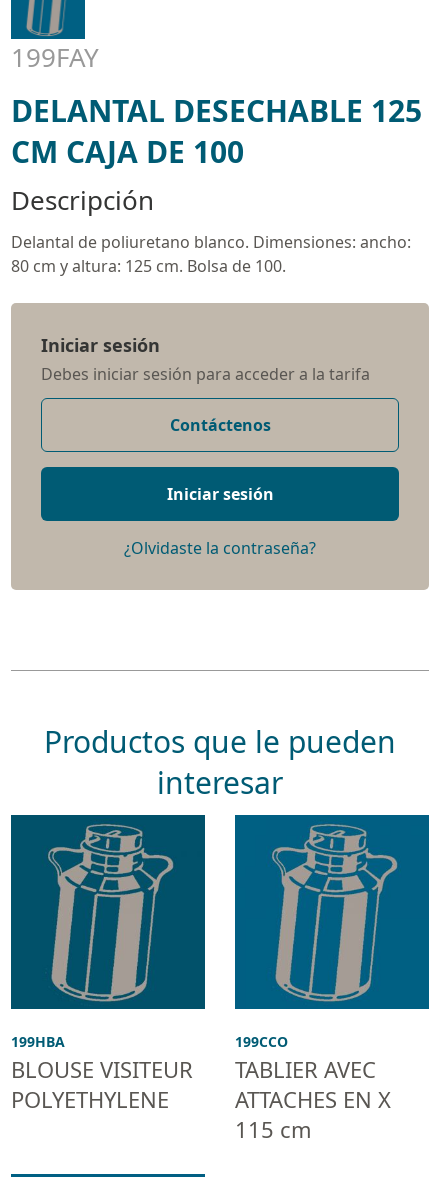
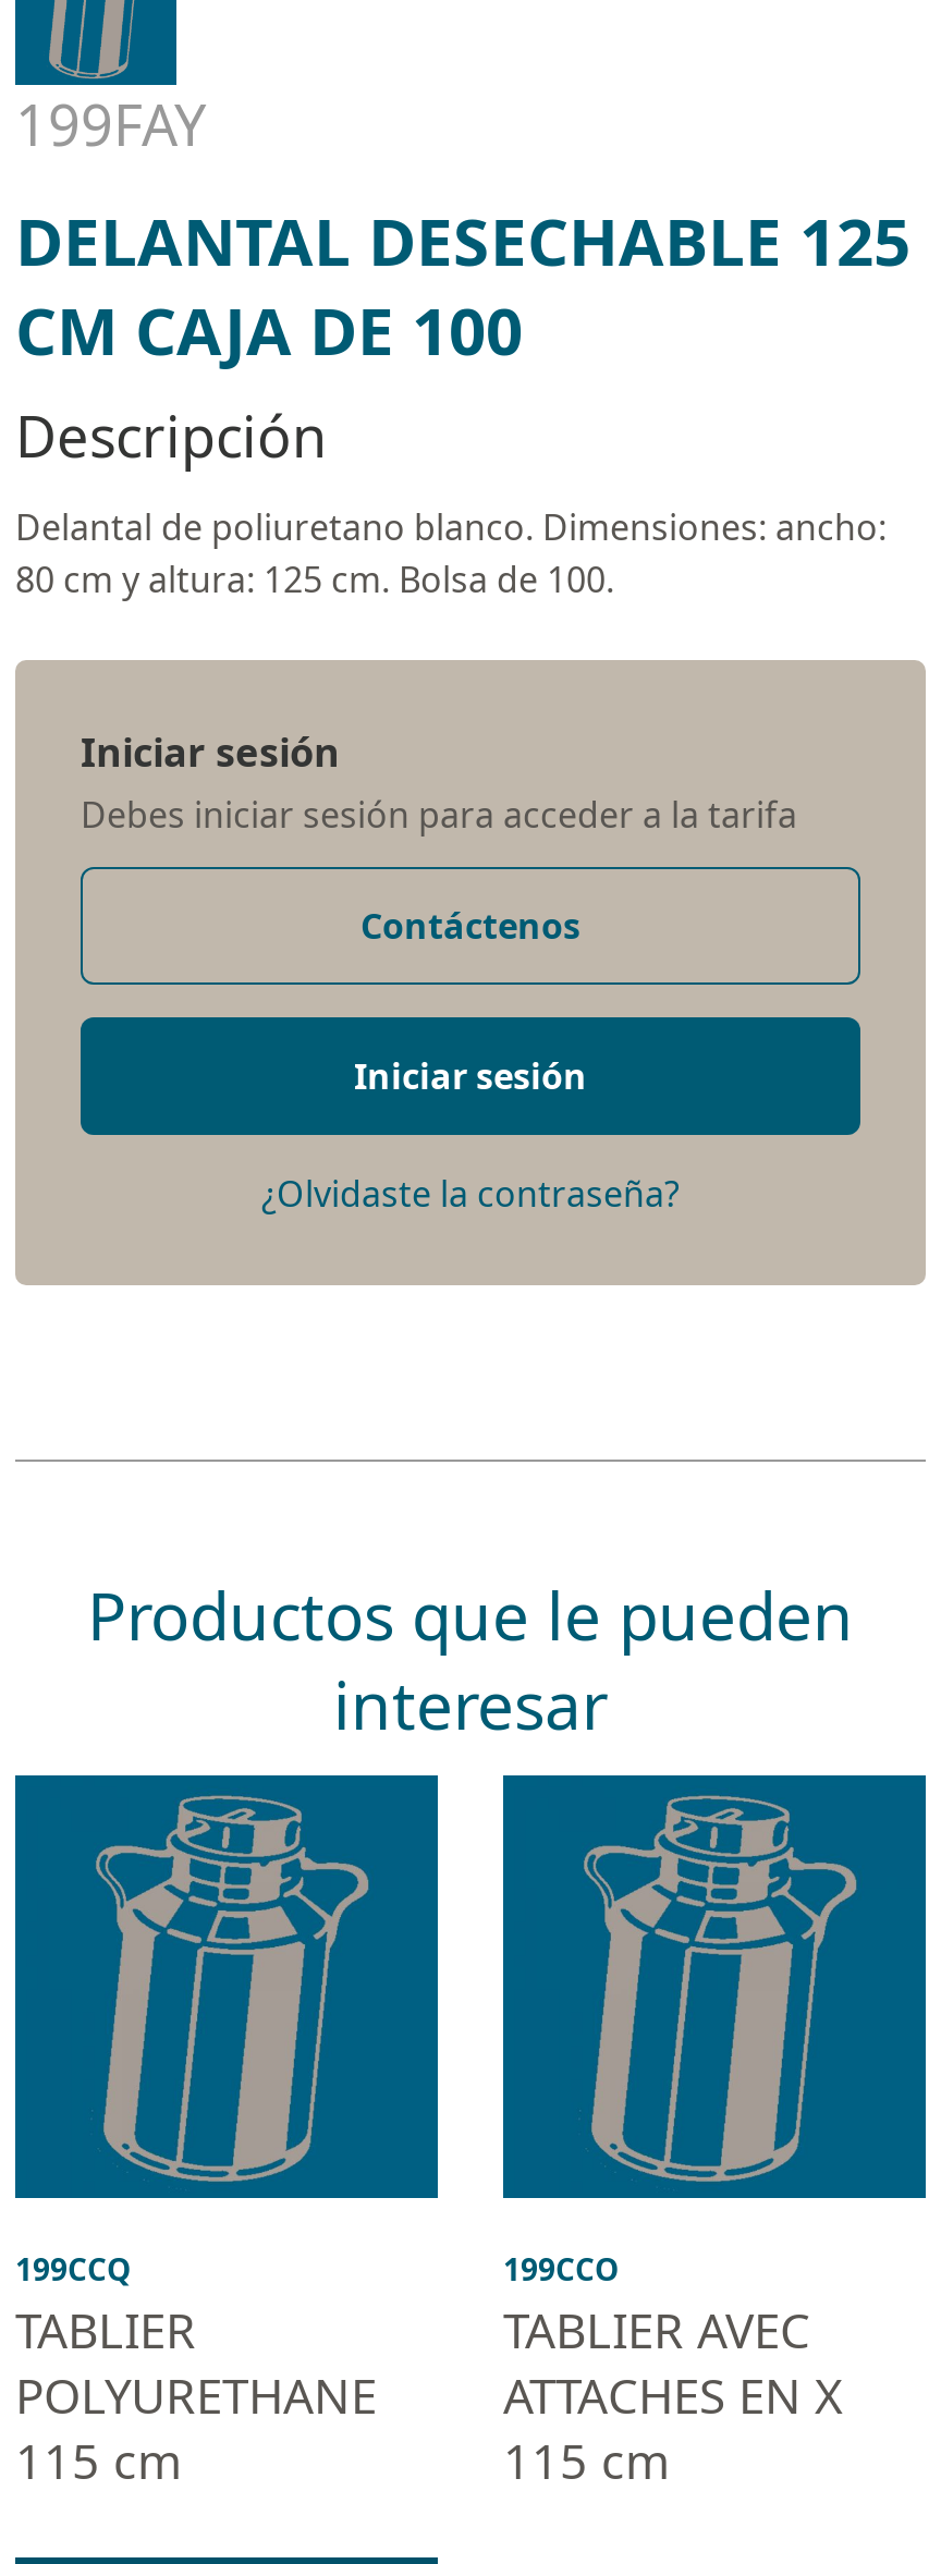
[11,1031,193,1113] 199HBA | BLOUSE VISITEUR | POLYETHYLENE -> [15,2247,377,2491] 199CCQ | TABLIER | POLYURETHANE | 115 cm

